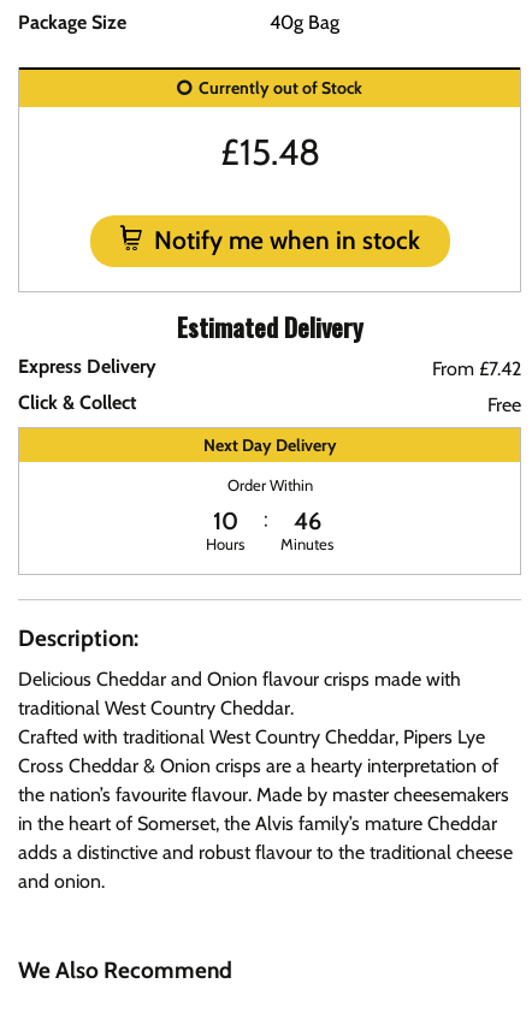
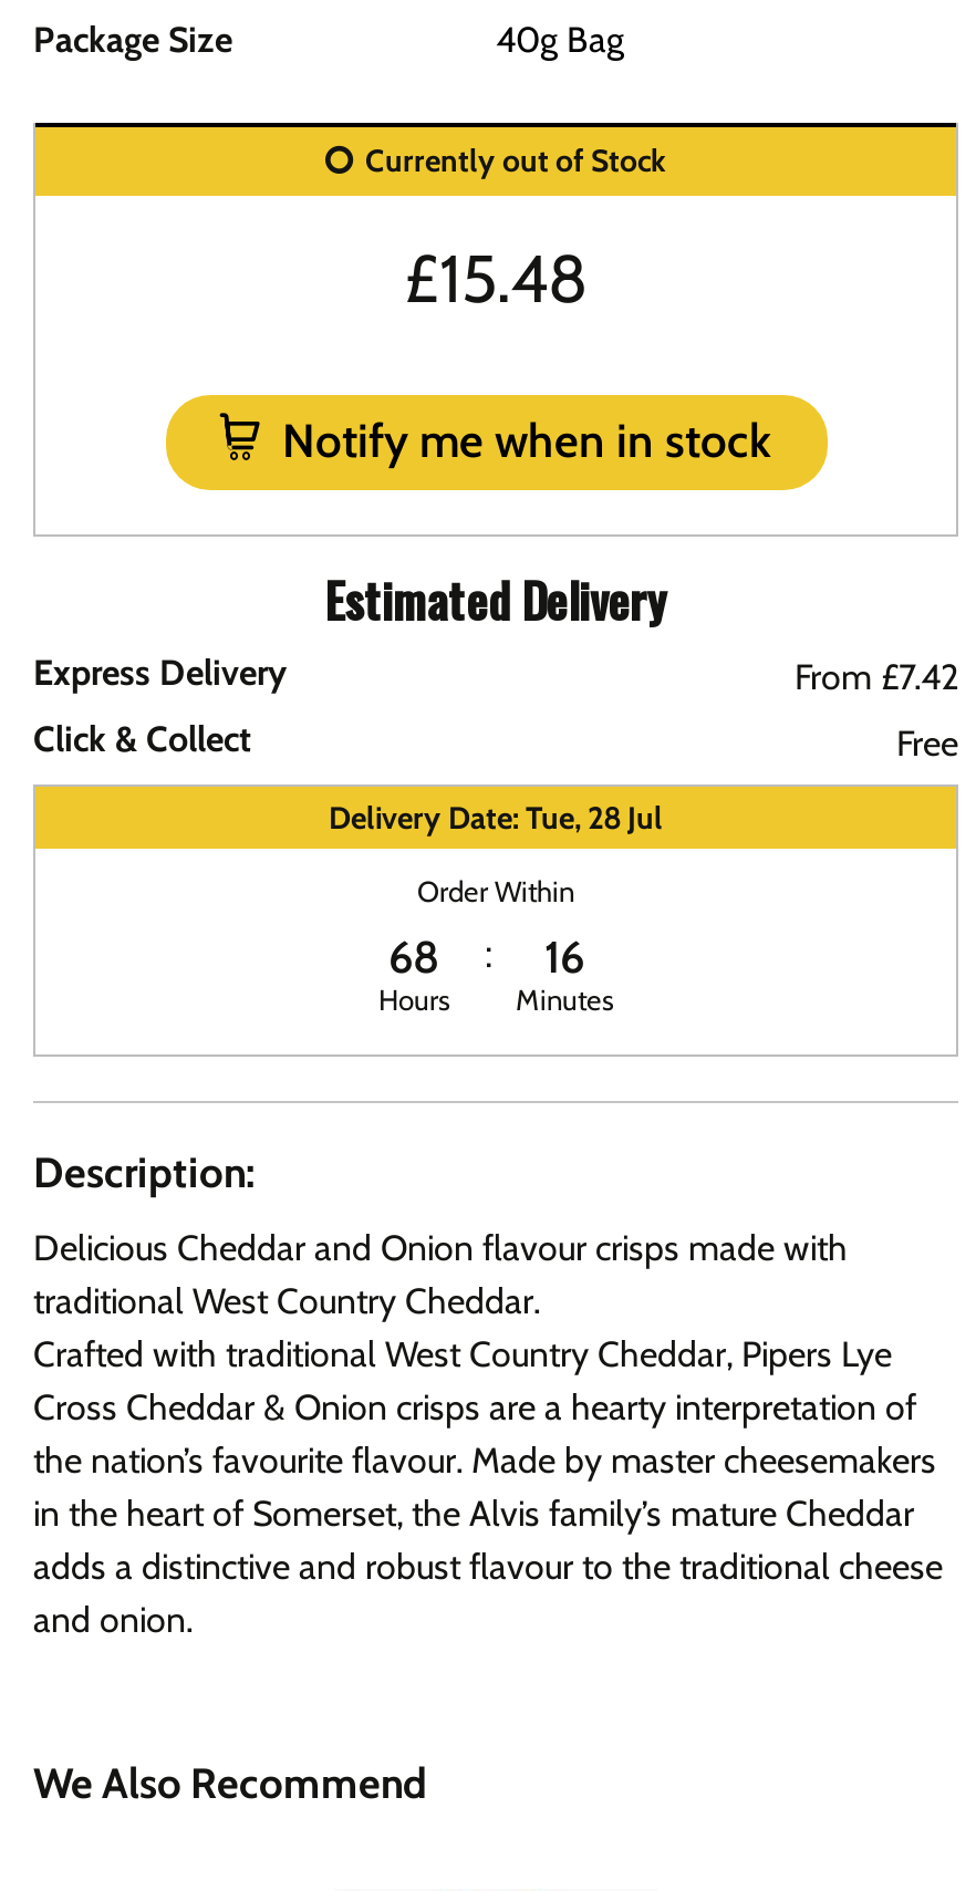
[203,434,336,456] Next Day Delivery -> [329,798,663,838] Delivery Date: Tue, 28 Jul
[212,506,238,535] 10 -> [388,931,439,984] 68
[293,506,321,535] 46 -> [544,931,584,984] 16

